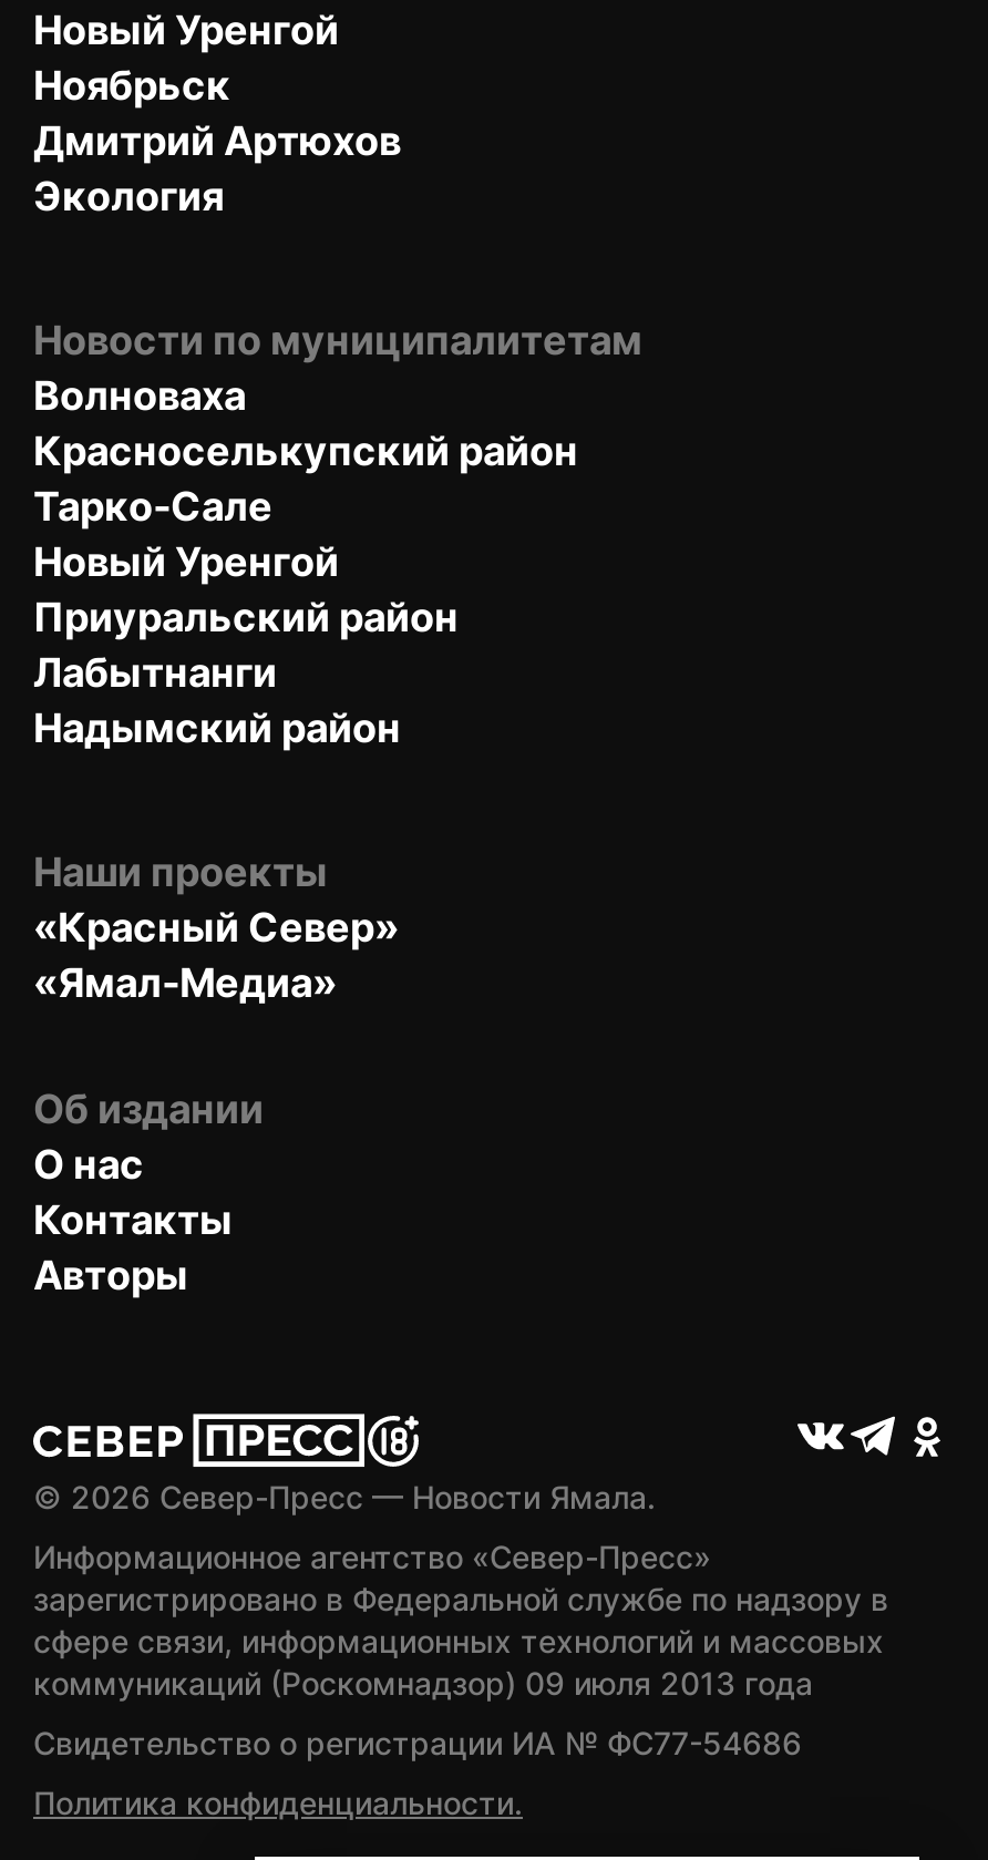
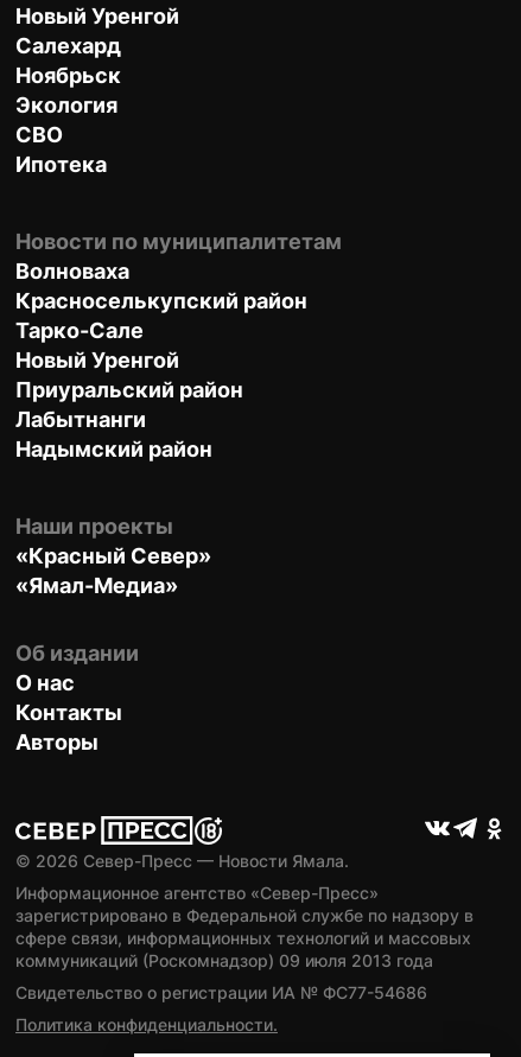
none -> [15,33,121,58] Салехард
[33,117,401,163] Дмитрий Артюхов -> none
none -> [15,122,107,176] СВО | Ипотека

